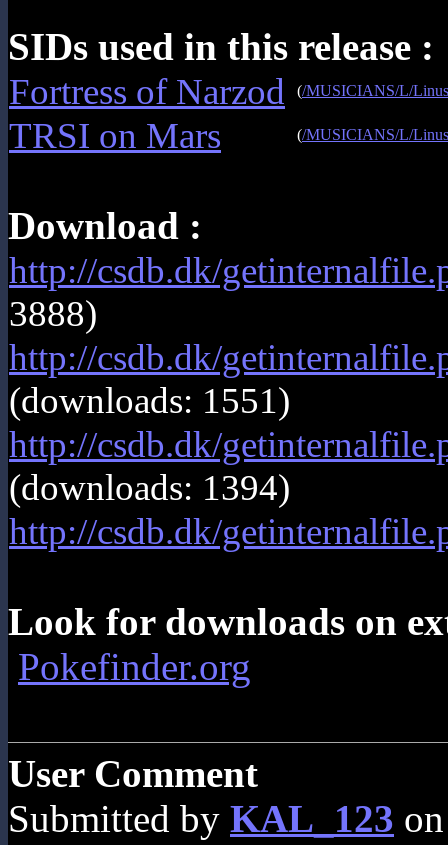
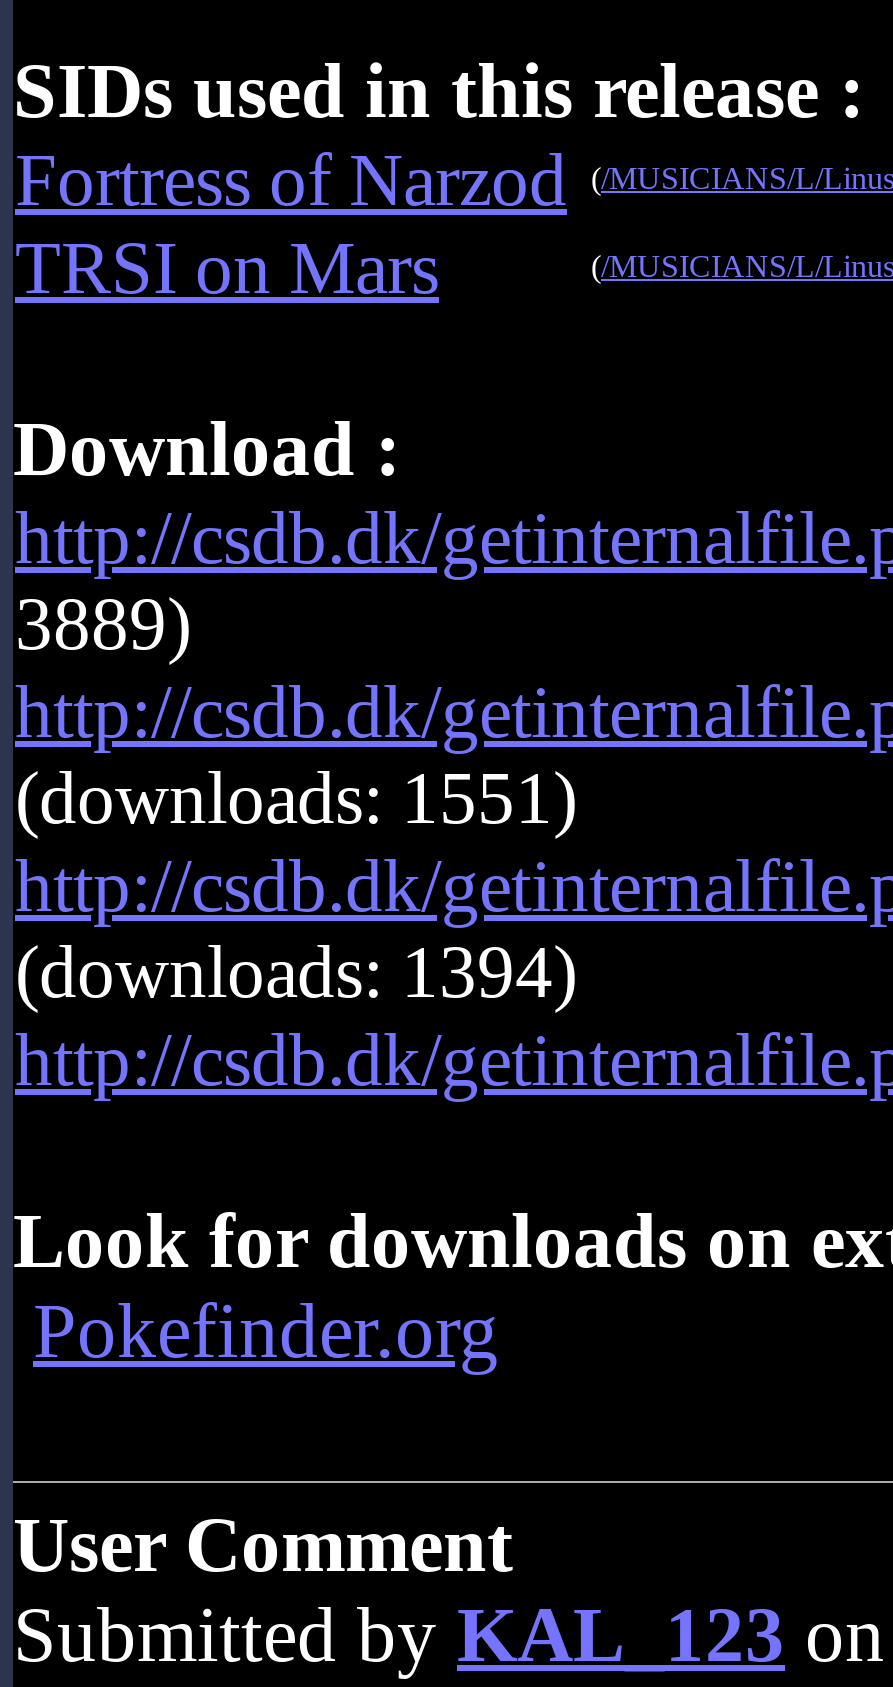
[9,293,97,334] 3888) -> [15,583,191,665] 3889)

